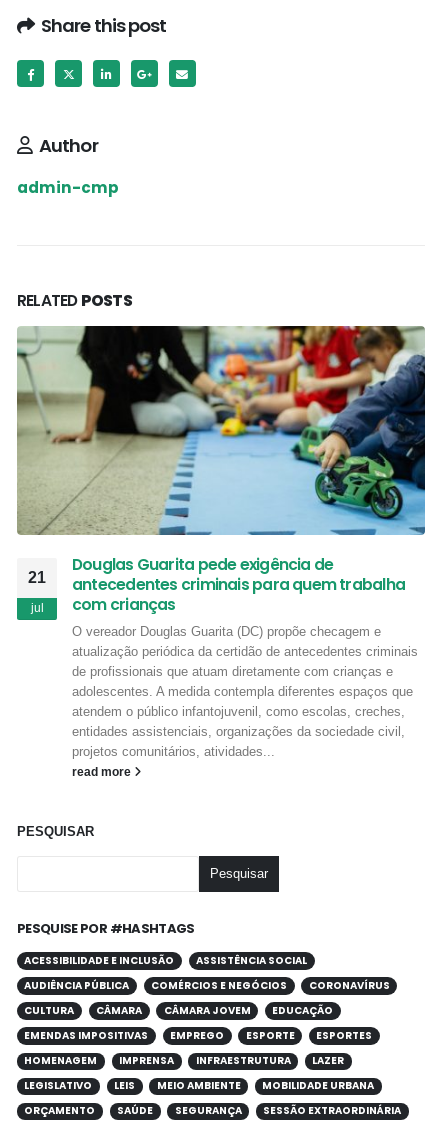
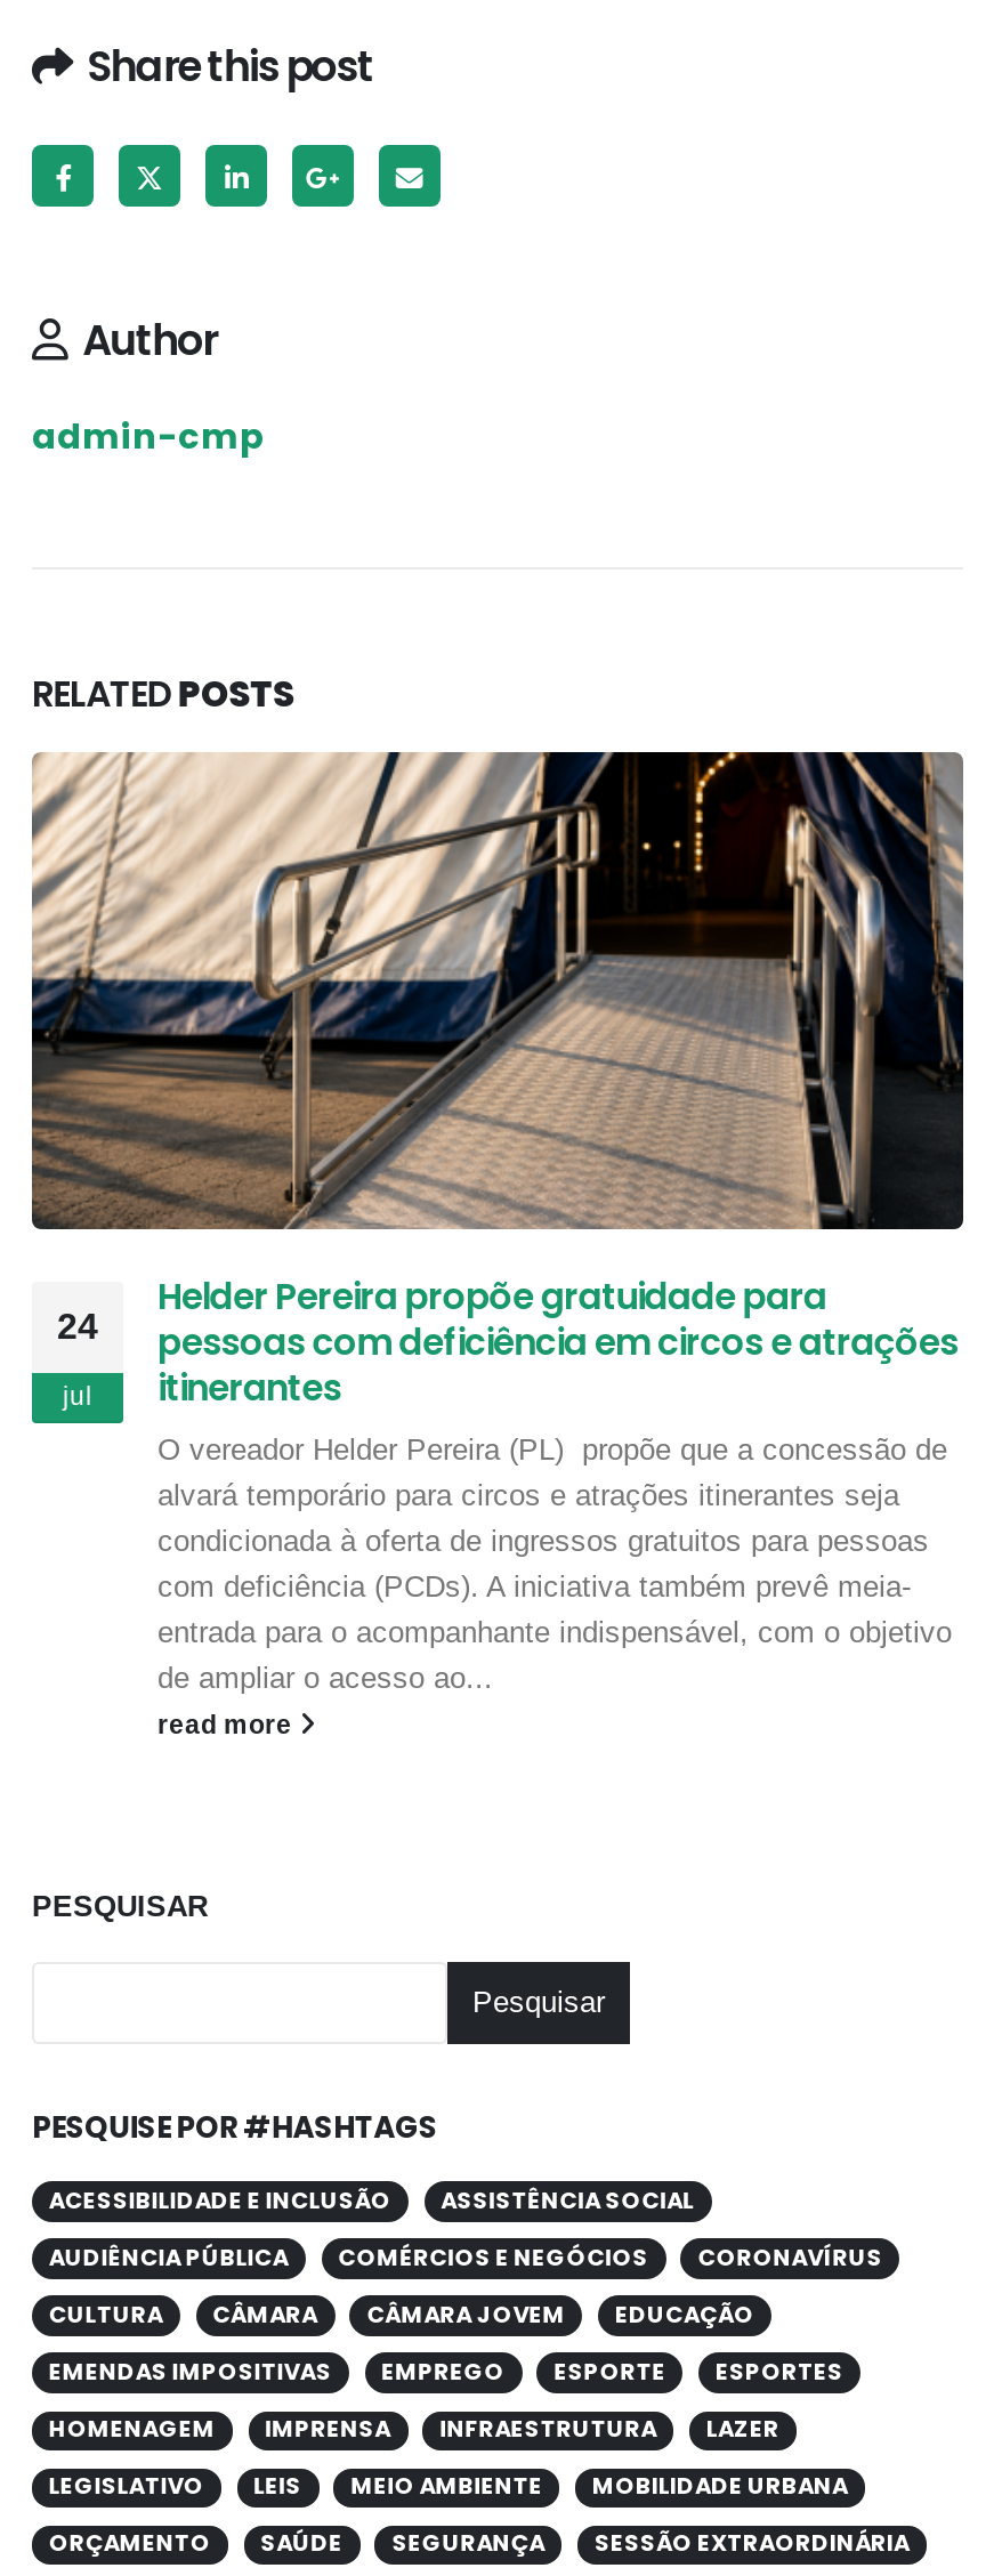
[16,325,426,759] [image] | Douglas Guarita pede exigência de | antecedentes criminais para quem trabalha | com crianças | O vereador Douglas Guarita (DC) propõe checagem e | atualização periódica da certidão de antecedentes criminais | de profissionais que atuam diretamente com crianças e | adolescentes. A medida contempla diferentes espaços que | atendem o público infantojuvenil, como escolas, creches, | entidades assistenciais, organizações da sociedade civil, | projetos comunitários, atividades... -> [30,750,965,1696] [image] | Helder Pereira propõe gratuidade para | pessoas com deficiência em circos e atrações | itinerantes | O vereador Helder Pereira (PL) propõe que a concessão de | alvará temporário para circos e atrações itinerantes seja | condicionada à oferta de ingressos gratuitos para pessoas | com deficiência (PCDs). A iniciativa também prevê meia- | entrada para o acompanhante indispensável, com o objetivo | de ampliar o acesso ao...
[28,569,46,586] 21 -> [57,1308,98,1347] 24
moved [72,765,134,778] -> [157,1709,299,1739]: read more

